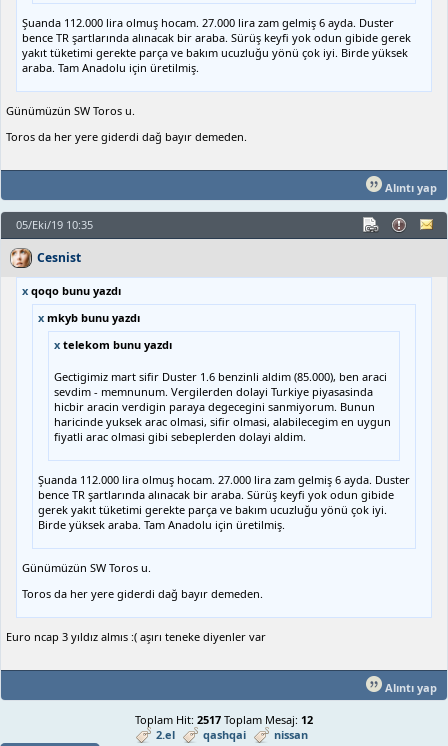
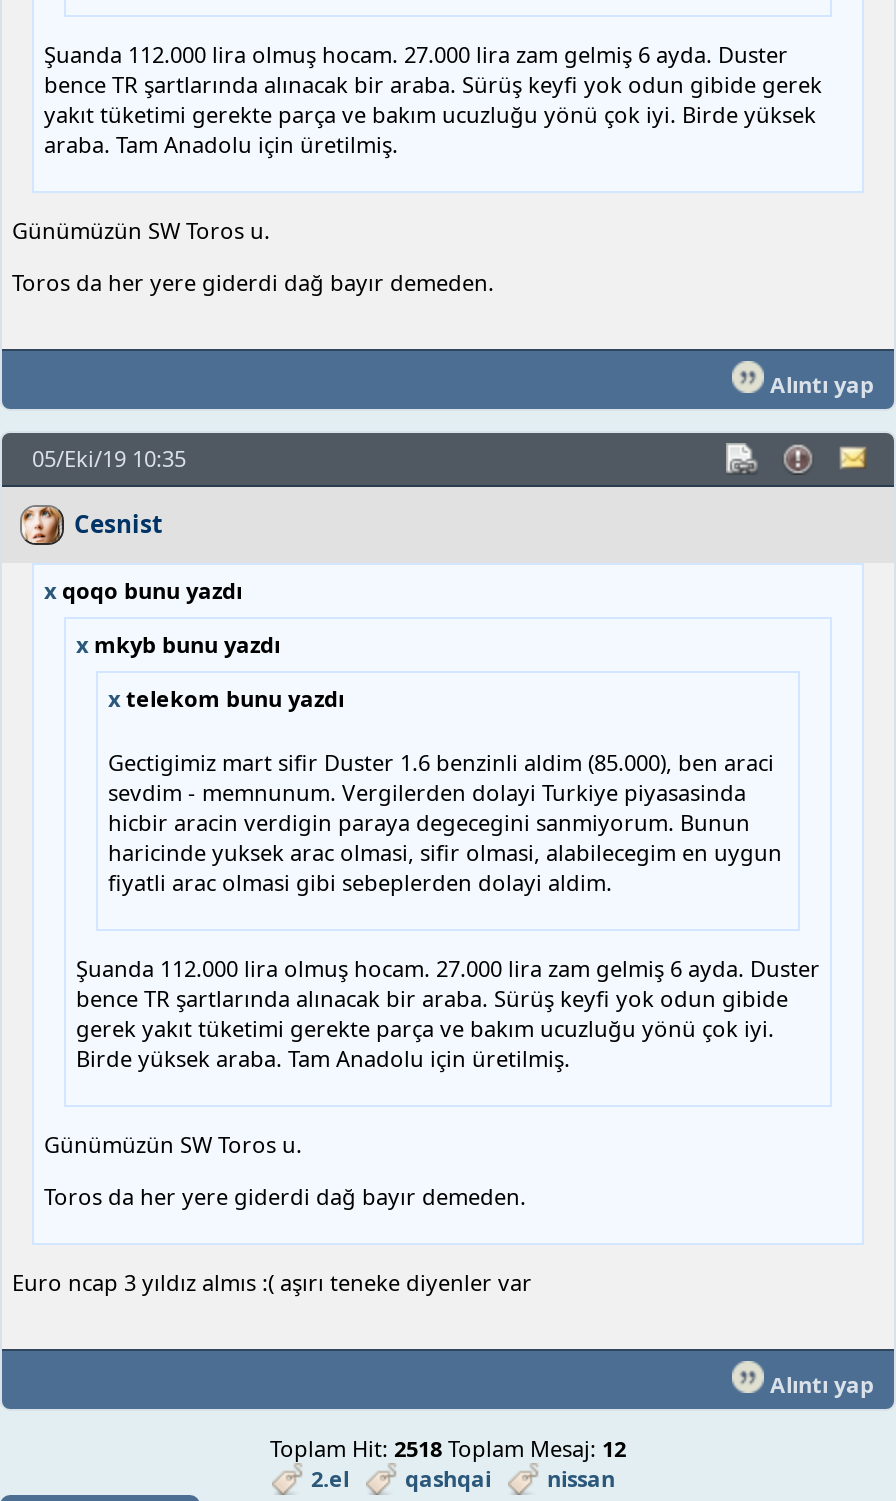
[135,712,313,727] Toplam Hit: 2517 Toplam Mesaj: 12 -> [270,1433,626,1463] Toplam Hit: 2518 Toplam Mesaj: 12

